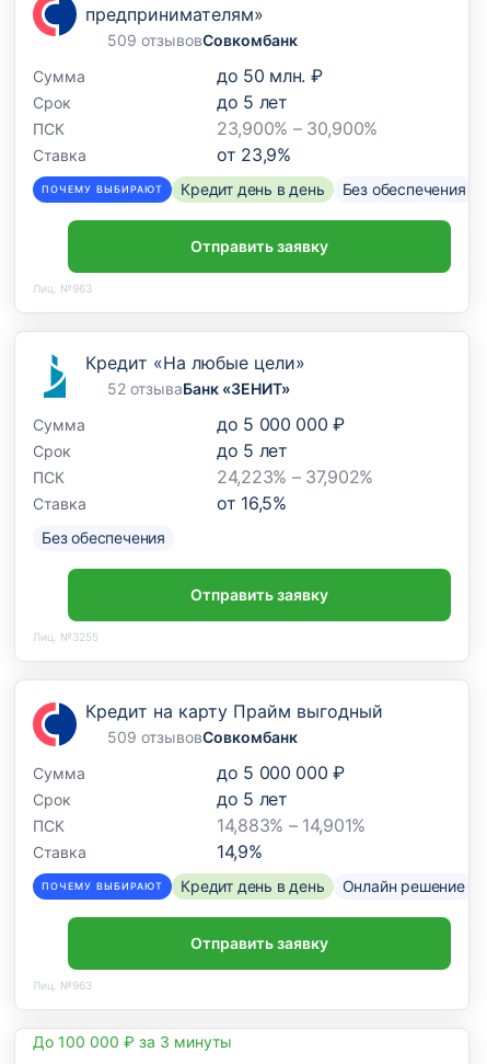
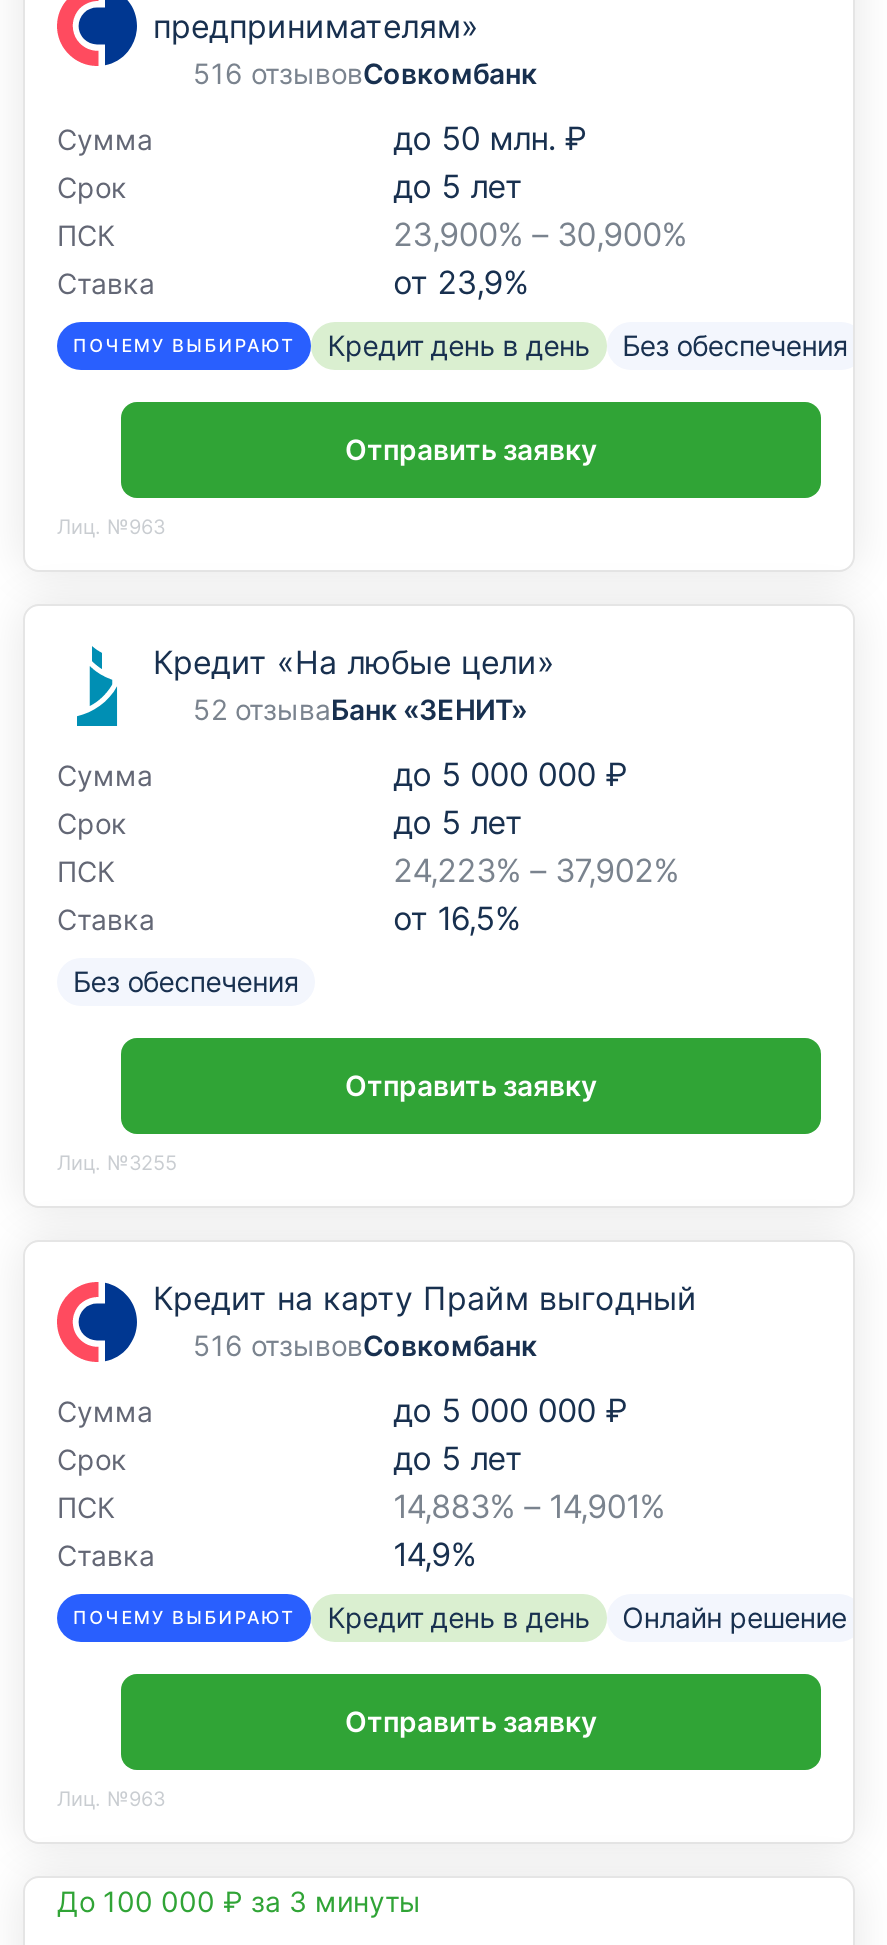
[107,31,298,49] 509 отзывовСовкомбанк -> [193,56,537,90] 516 отзывовСовкомбанк
[107,728,298,746] 509 отзывовСовкомбанк -> [193,1328,537,1362] 516 отзывовСовкомбанк

